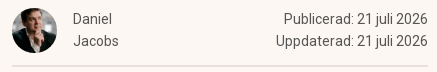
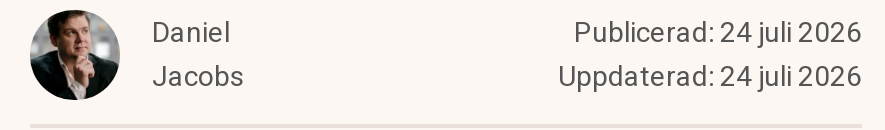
[276,11,428,49] Publicerad: 21 juli 2026 | Uppdaterad: 21 juli 2026 -> [558,16,862,92] Publicerad: 24 juli 2026 | Uppdaterad: 24 juli 2026

